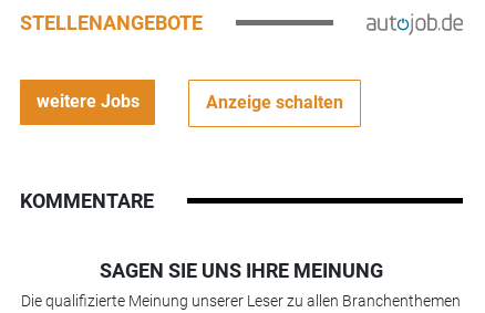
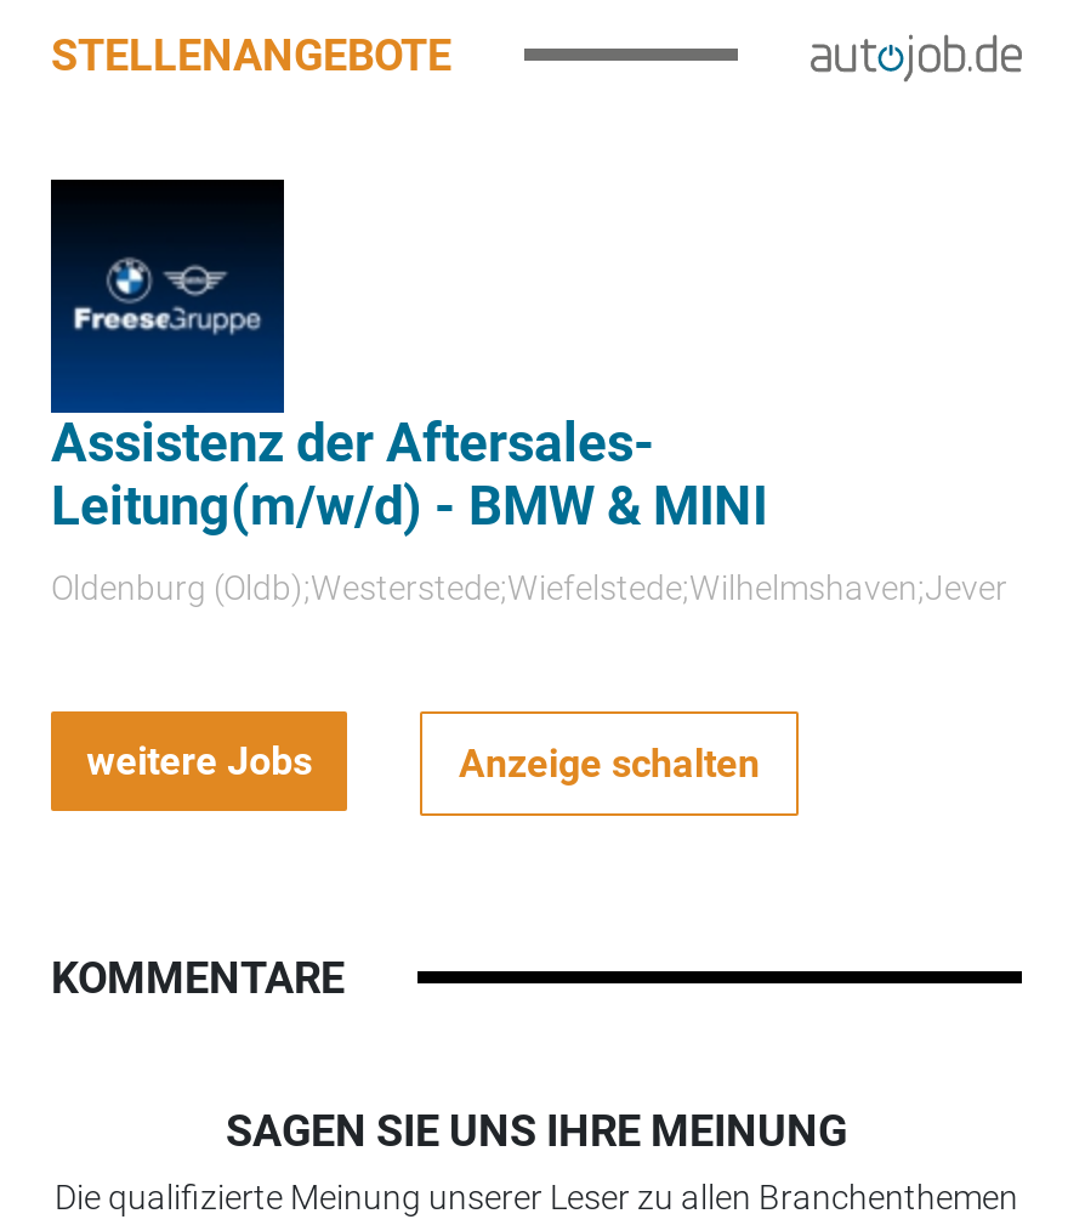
none -> [49,177,1007,607] [image] | Assistenz der Aftersales- | Leitung(m/w/d) - BMW & MINI | Oldenburg (Oldb);Westerstede;Wiefelstede;Wilhelmshaven;Jever

